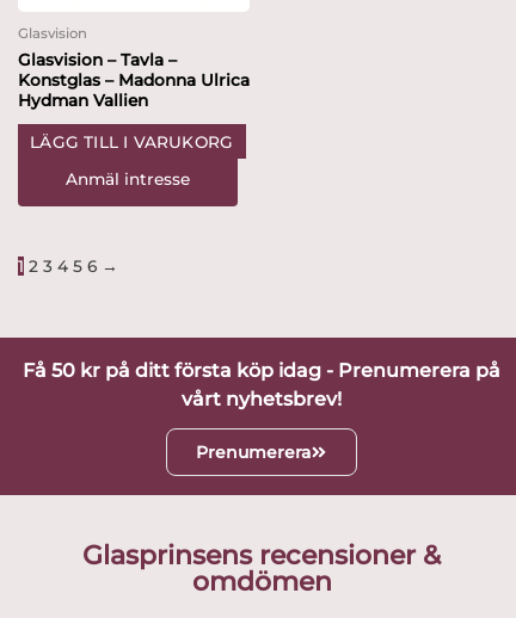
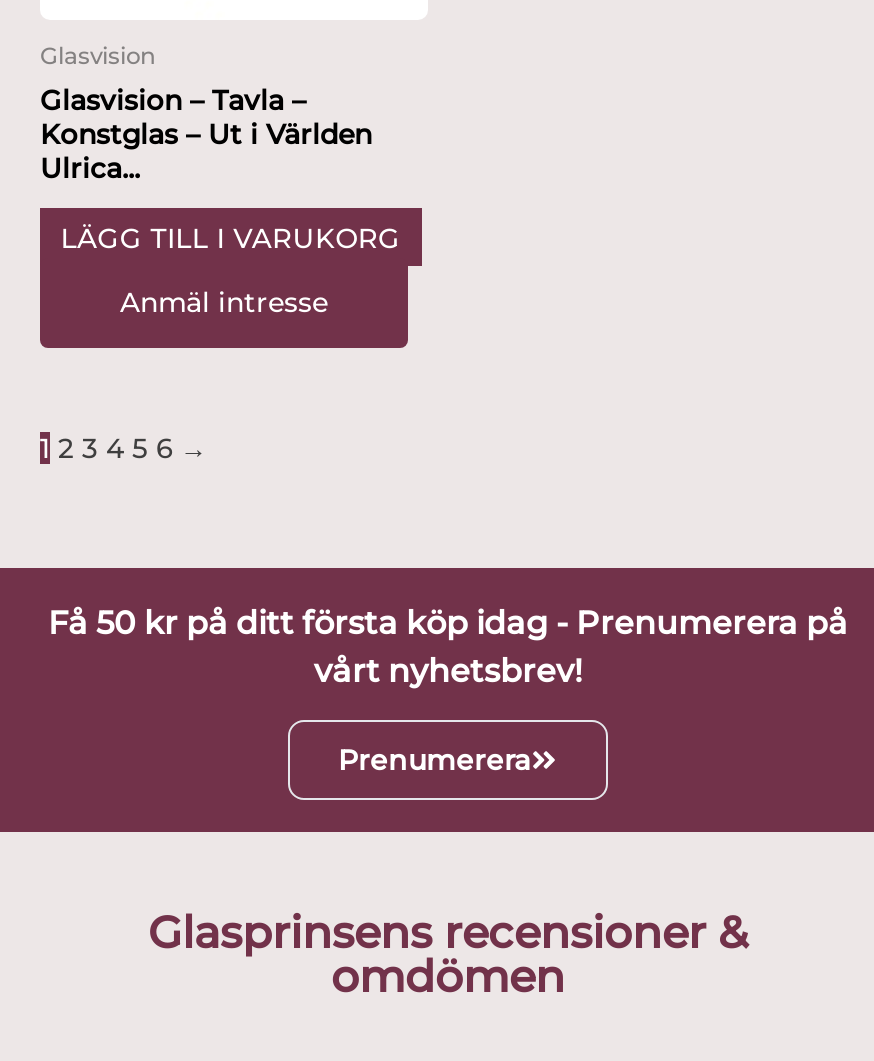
[18,70,250,109] Konstglas – Madonna Ulrica | Hydman Vallien -> [40,117,372,183] Konstglas – Ut i Världen | Ulrica...

